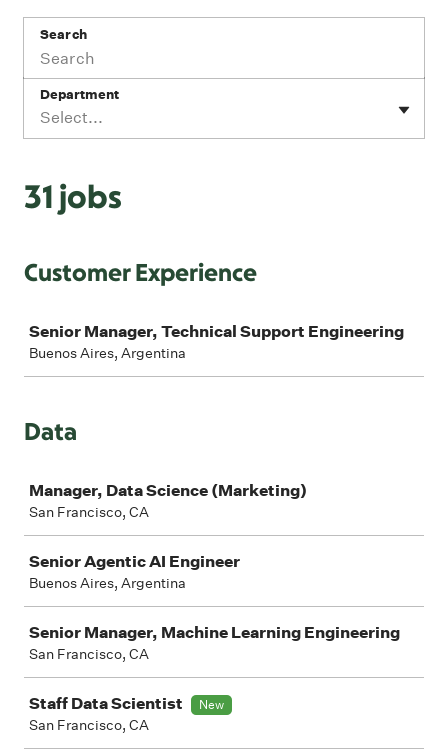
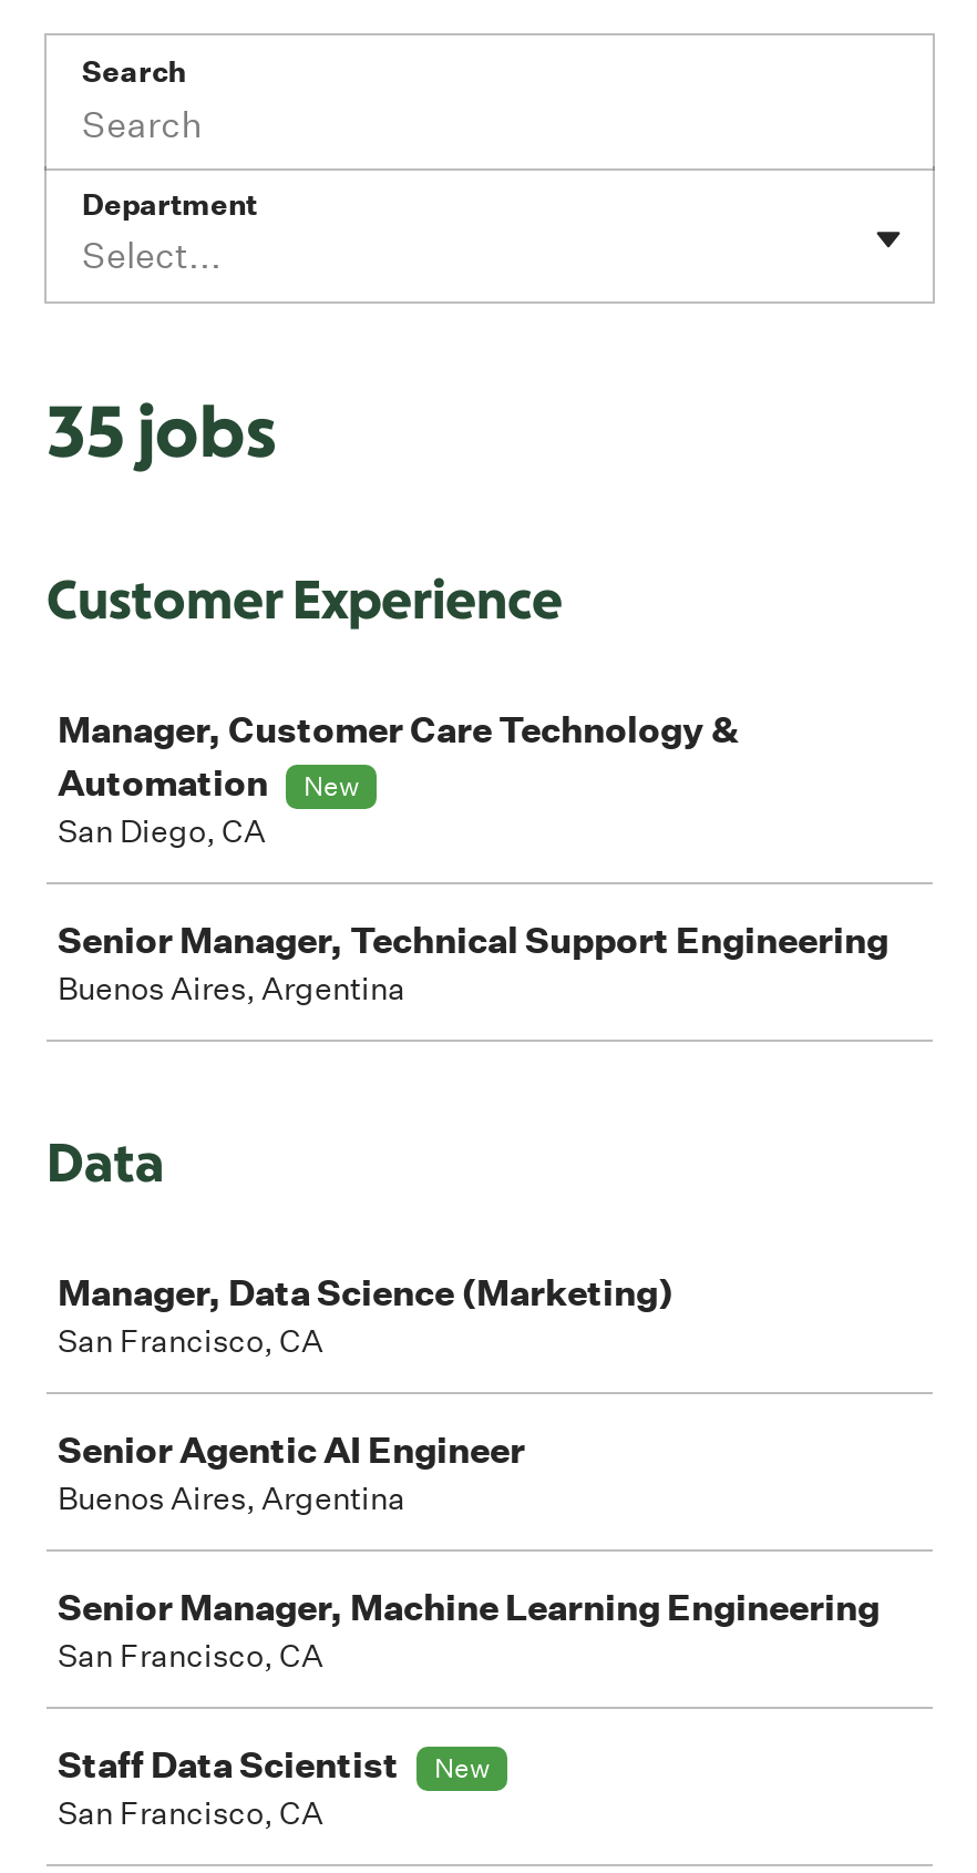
[24,182,122,214] 31 jobs -> [47,399,277,470] 35 jobs
none -> [58,707,740,851] Manager, Customer Care Technology & | Automation | New | San Diego, CA

